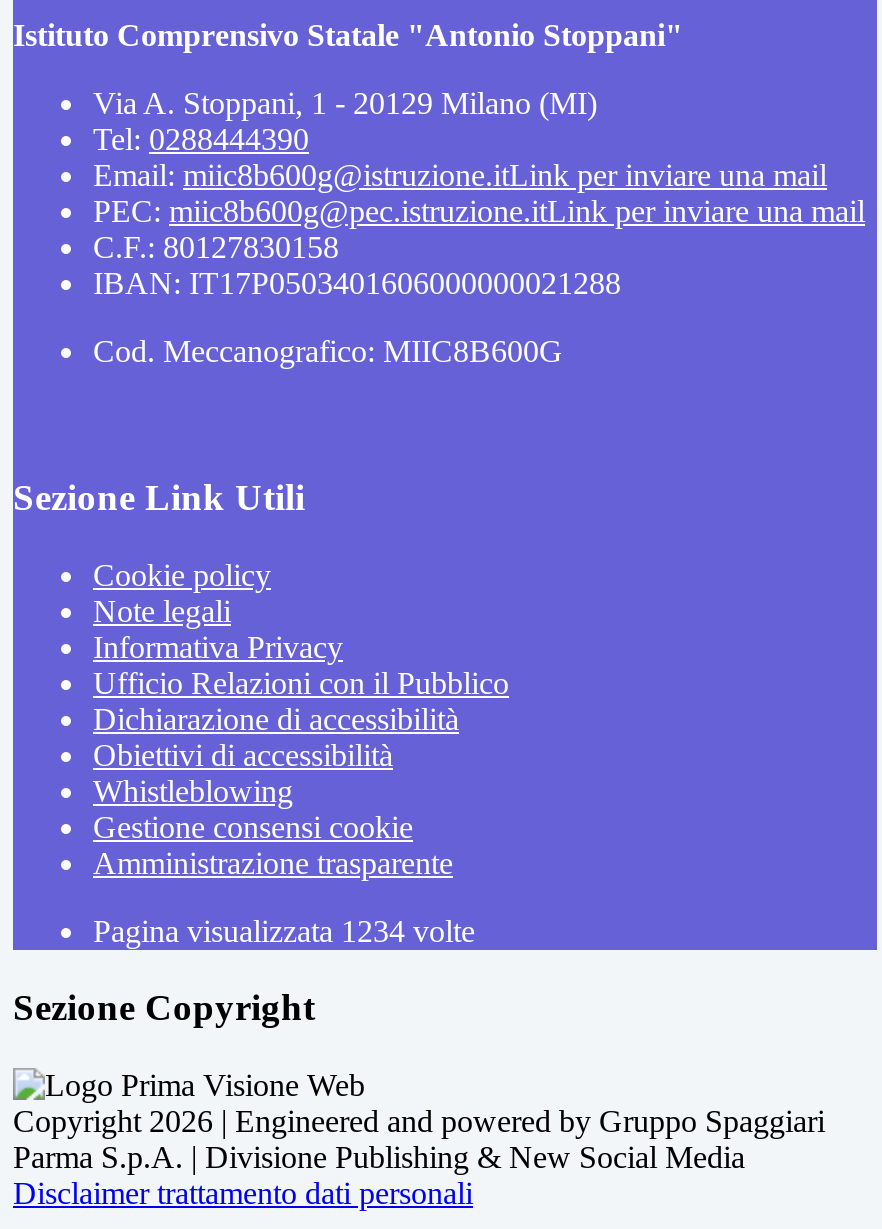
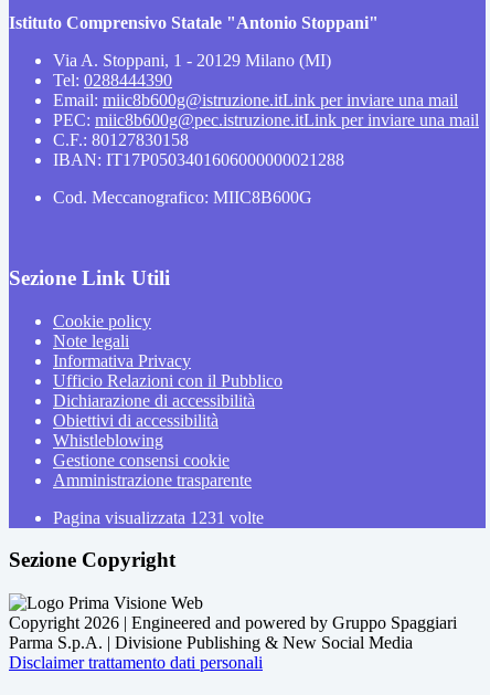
[93,913,475,947] Pagina visualizzata 1234 volte -> [53,508,264,527] Pagina visualizzata 1231 volte

